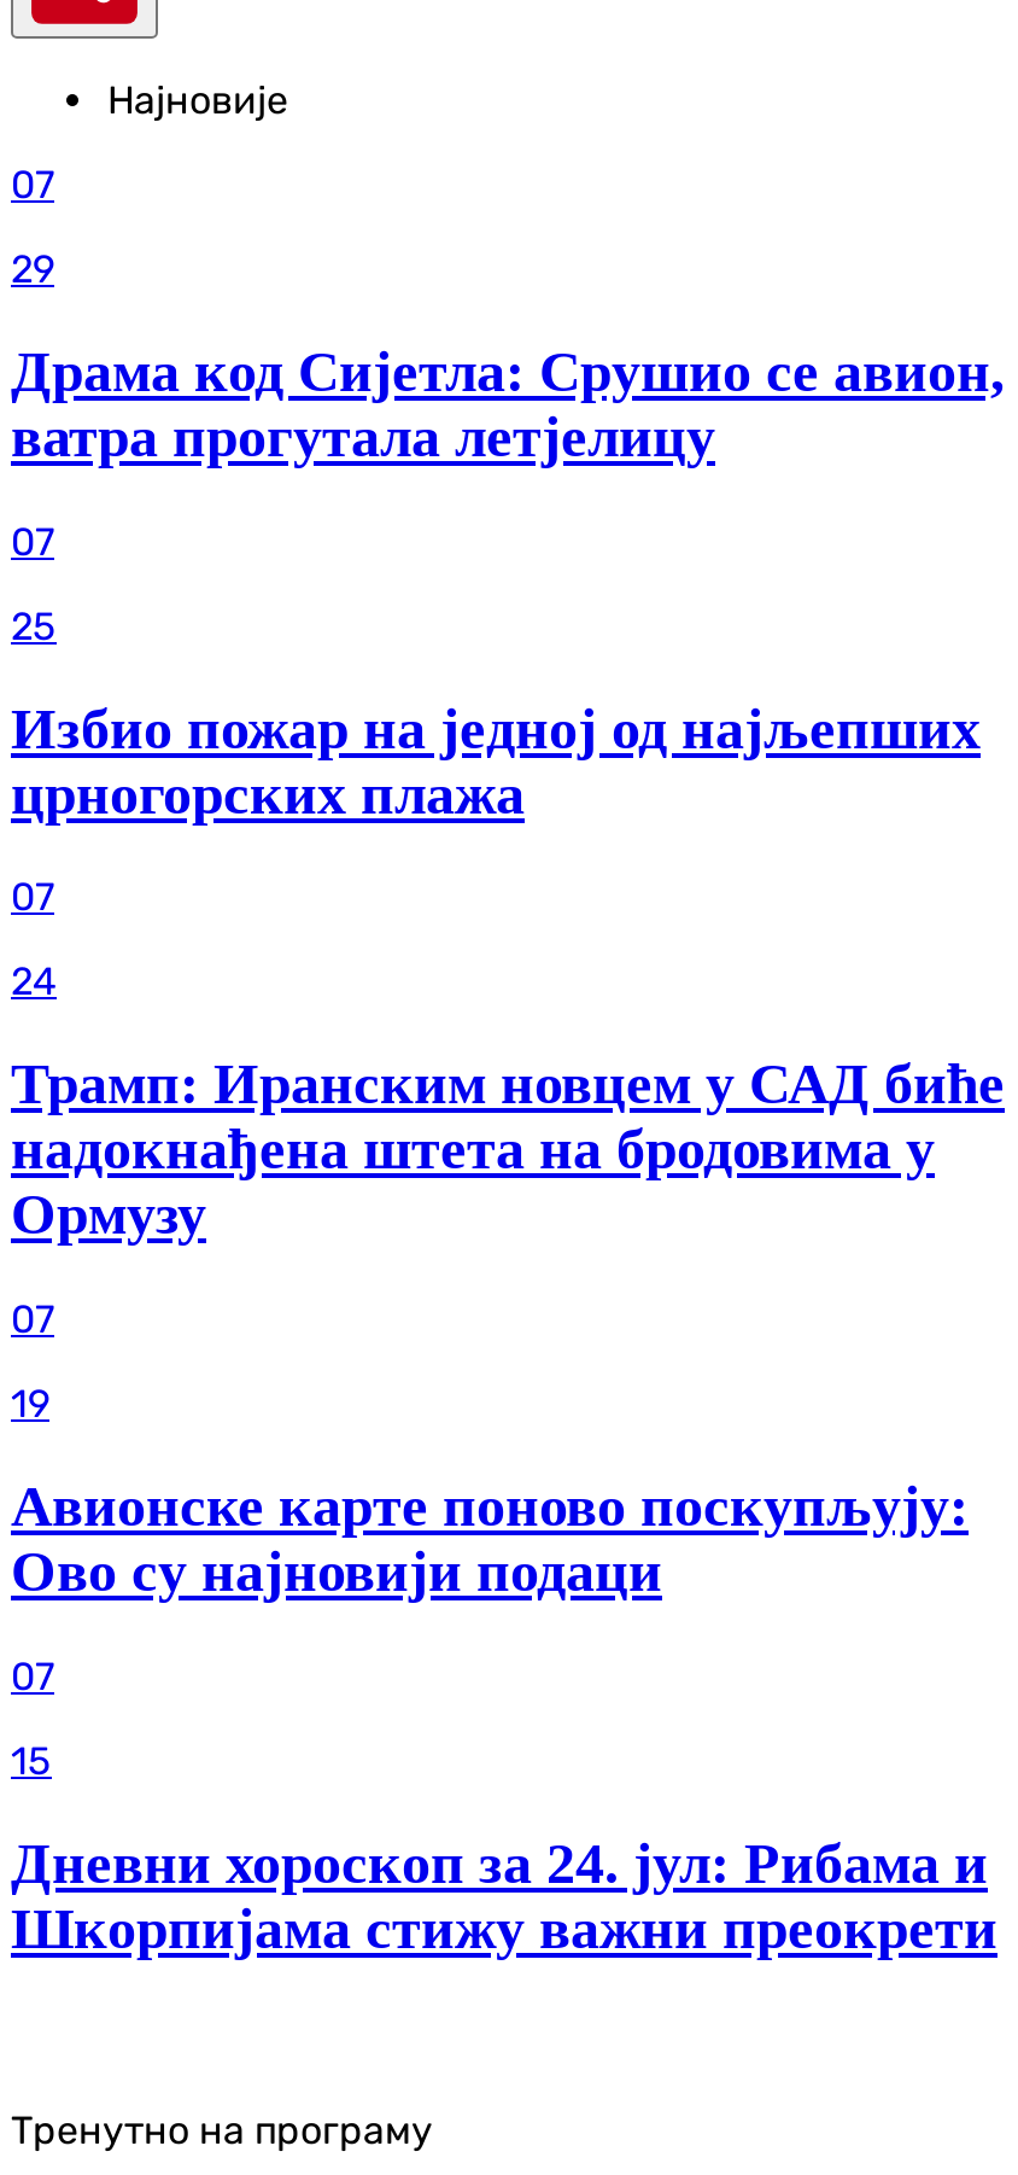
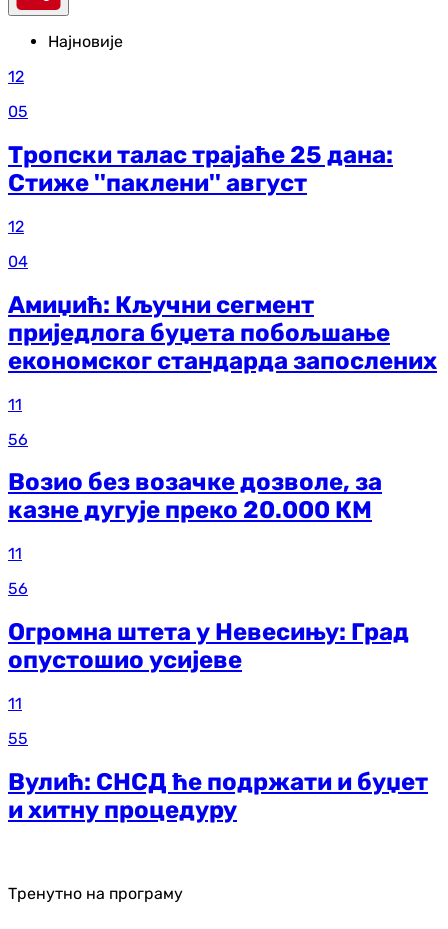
[11,161,54,207] 07 -> [8,67,24,86] 12
[11,246,54,292] 29 -> [8,102,28,121] 05
[11,340,1005,468] Драма код Сијетла: Срушио се авион, | ватра прогутала летјелицу -> [8,141,393,197] Тропски талас трајаће 25 дана: | Стиже ''паклени'' август
[11,518,54,564] 07 -> [8,217,24,236] 12
[11,603,57,649] 25 -> [8,252,28,271] 04
[11,697,981,825] Избио пожар на једној од најљепших | црногорских плажа -> [8,291,437,375] Амиџић: Кључни сегмент | приједлога буџета побољшање | економског стандарда запослених
[11,875,54,921] 07 -> [8,394,22,413] 11
[11,960,57,1005] 24 -> [8,429,28,448] 56
[11,1053,1005,1247] Трамп: Иранским новцем у САД биће | надокнађена штета на бродовима у | Ормузу -> [8,468,382,524] Возио без возачке дозволе, за | казне дугује преко 20.000 КМ
[11,1297,54,1343] 07 -> [8,544,22,563] 11
[11,1382,49,1427] 19 -> [8,579,28,598] 56
[11,1475,969,1603] Авионске карте поново поскупљују: | Ово су најновији подаци -> [8,618,409,674] Огромна штета у Невесињу: Град | опустошио усијеве
[11,1654,54,1700] 07 -> [8,694,22,713] 11
[11,1738,52,1784] 15 -> [8,729,28,748] 55
[11,1832,997,1960] Дневни хороскоп за 24. јул: Рибама и | Шкорпијама стижу важни преокрети -> [8,768,428,824] Вулић: СНСД ће подржати и буџет | и хитну процедуру

